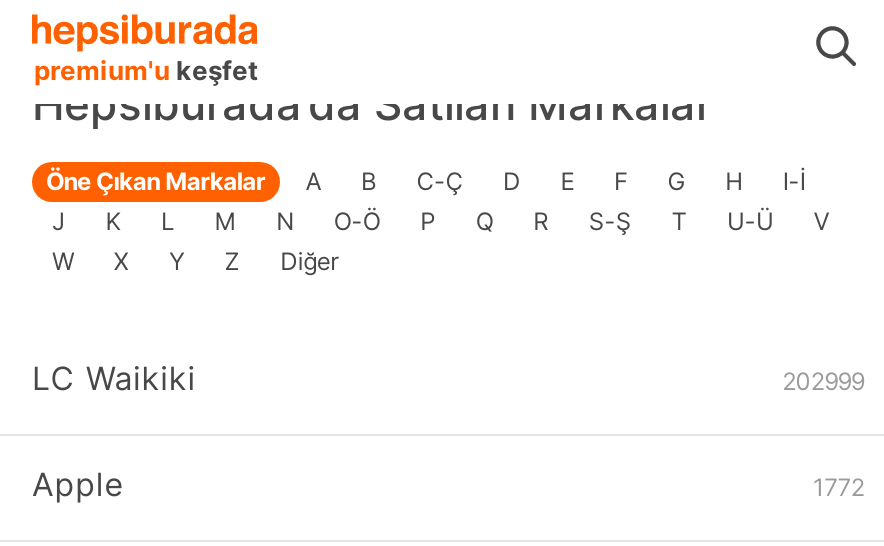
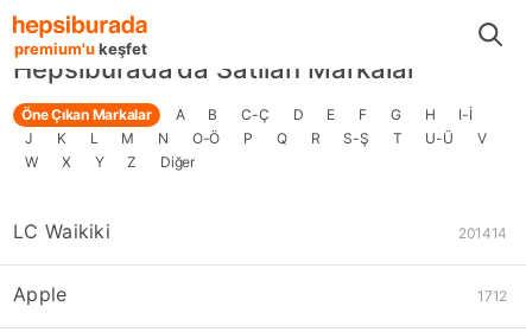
[782,366,864,396] 202999 -> [459,224,507,242] 201414
[813,472,864,502] 1772 -> [478,287,507,305] 1712

